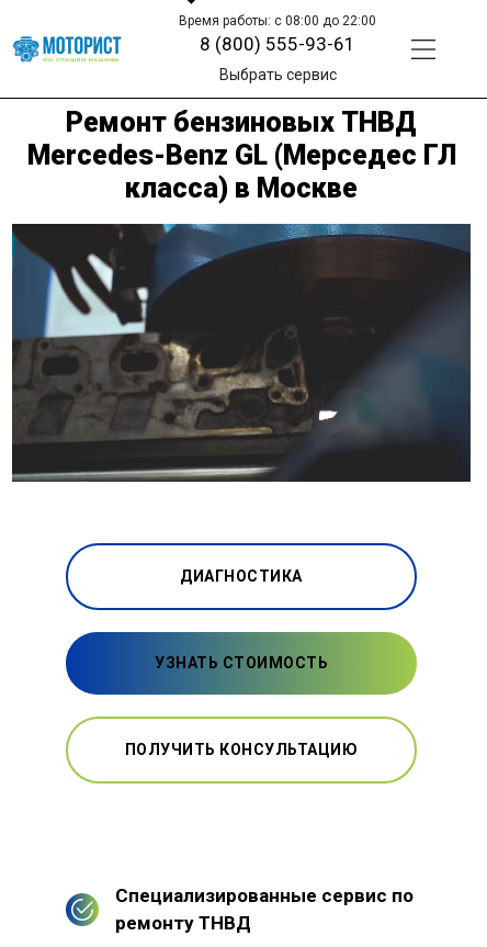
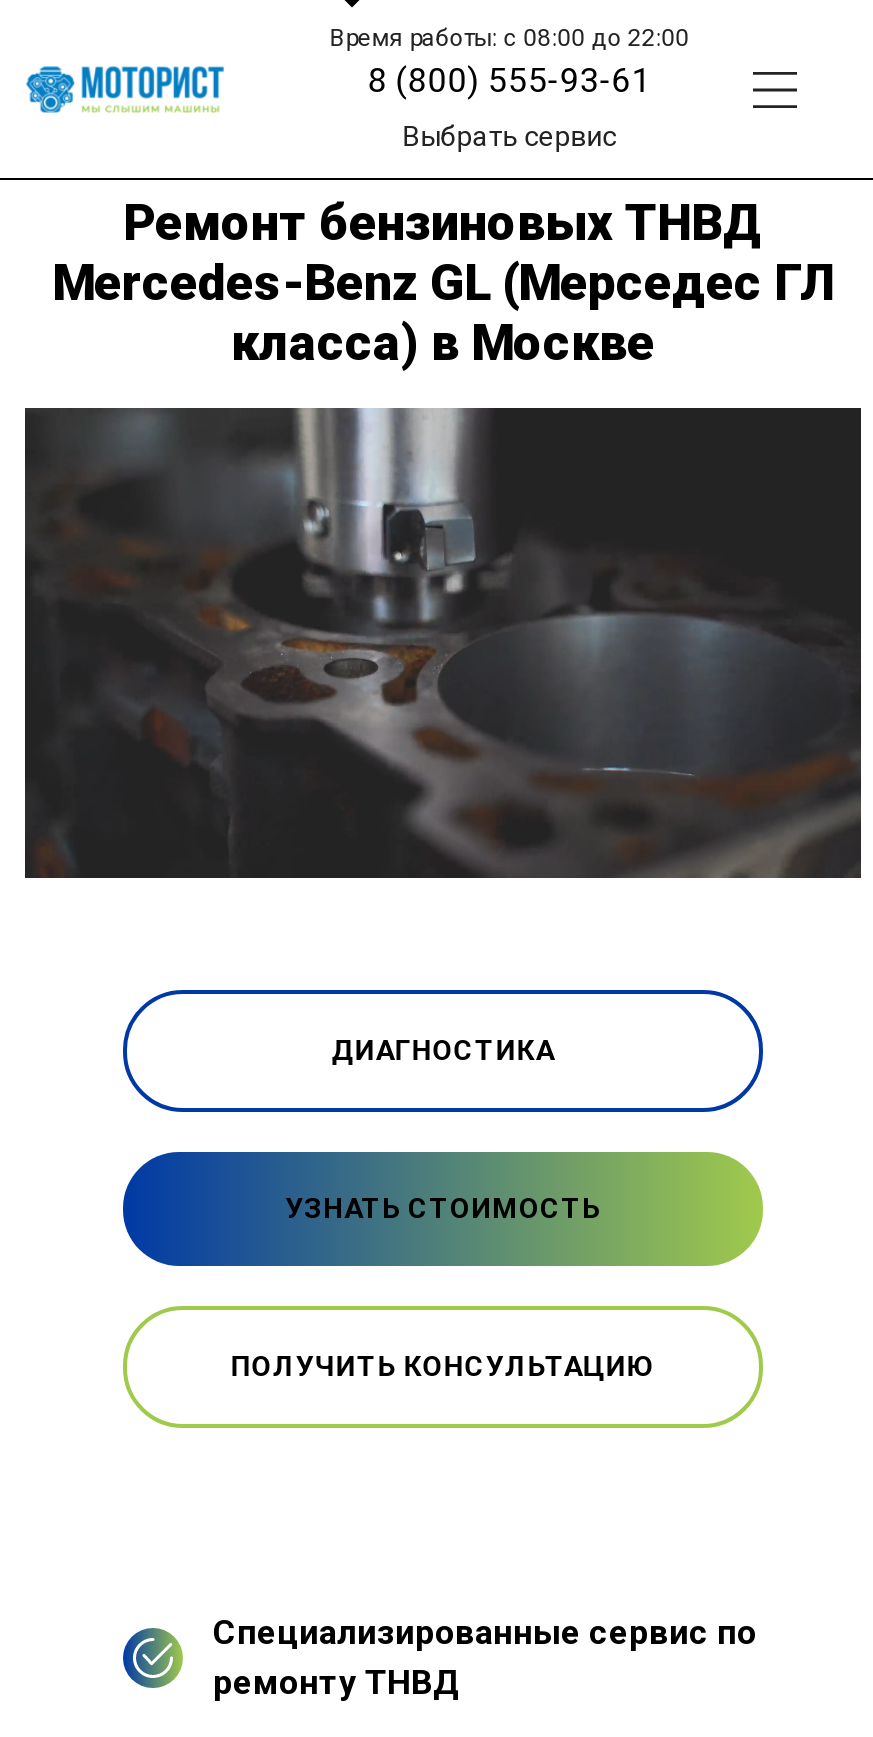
[11,223,471,481] [image] -> [23,406,861,878] [image]

